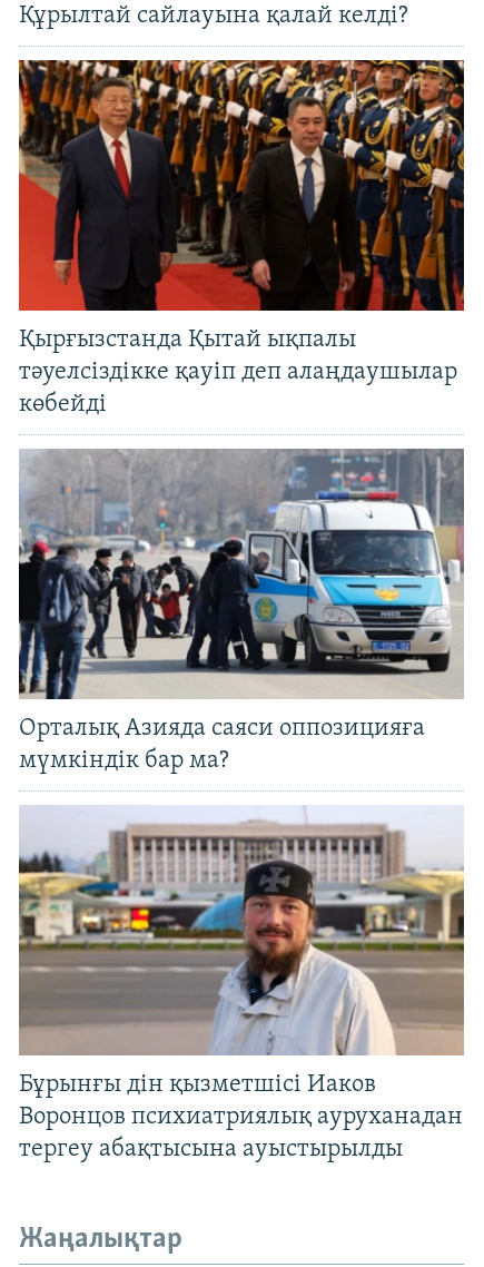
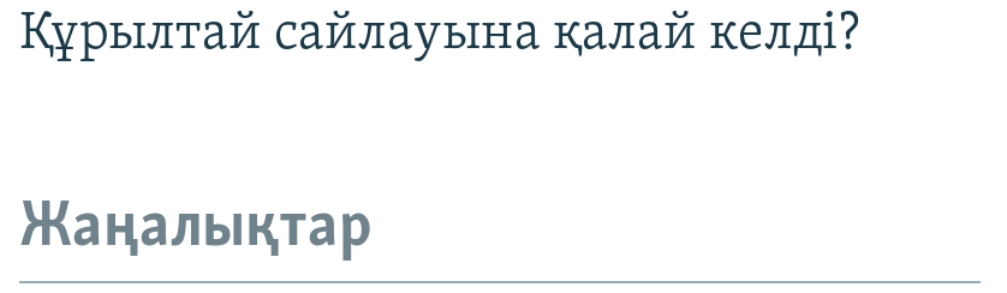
[18,59,465,418] [image] | Қырғызстанда Қытай ықпалы | тәуелсіздікке қауіп деп алаңдаушылар | көбейді -> none
[18,448,465,774] [image] | Орталық Азияда саяси оппозицияға | мүмкіндік бар ма? -> none
[18,806,465,1163] [image] | Бұрынғы дін қызметшісі Иаков | Воронцов психиатриялық ауруханадан | тергеу абақтысына ауыстырылды -> none

